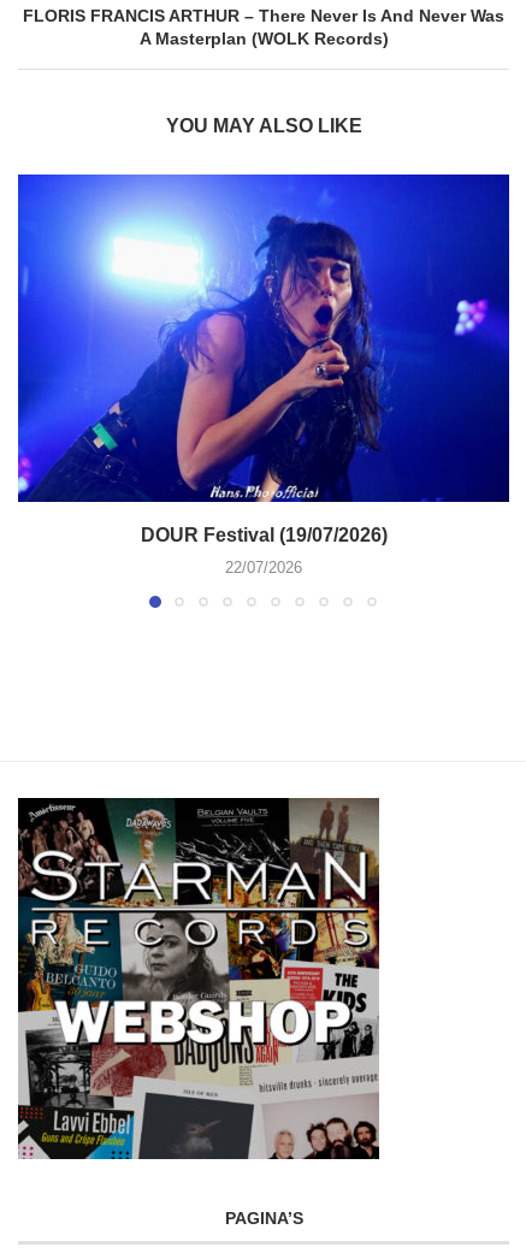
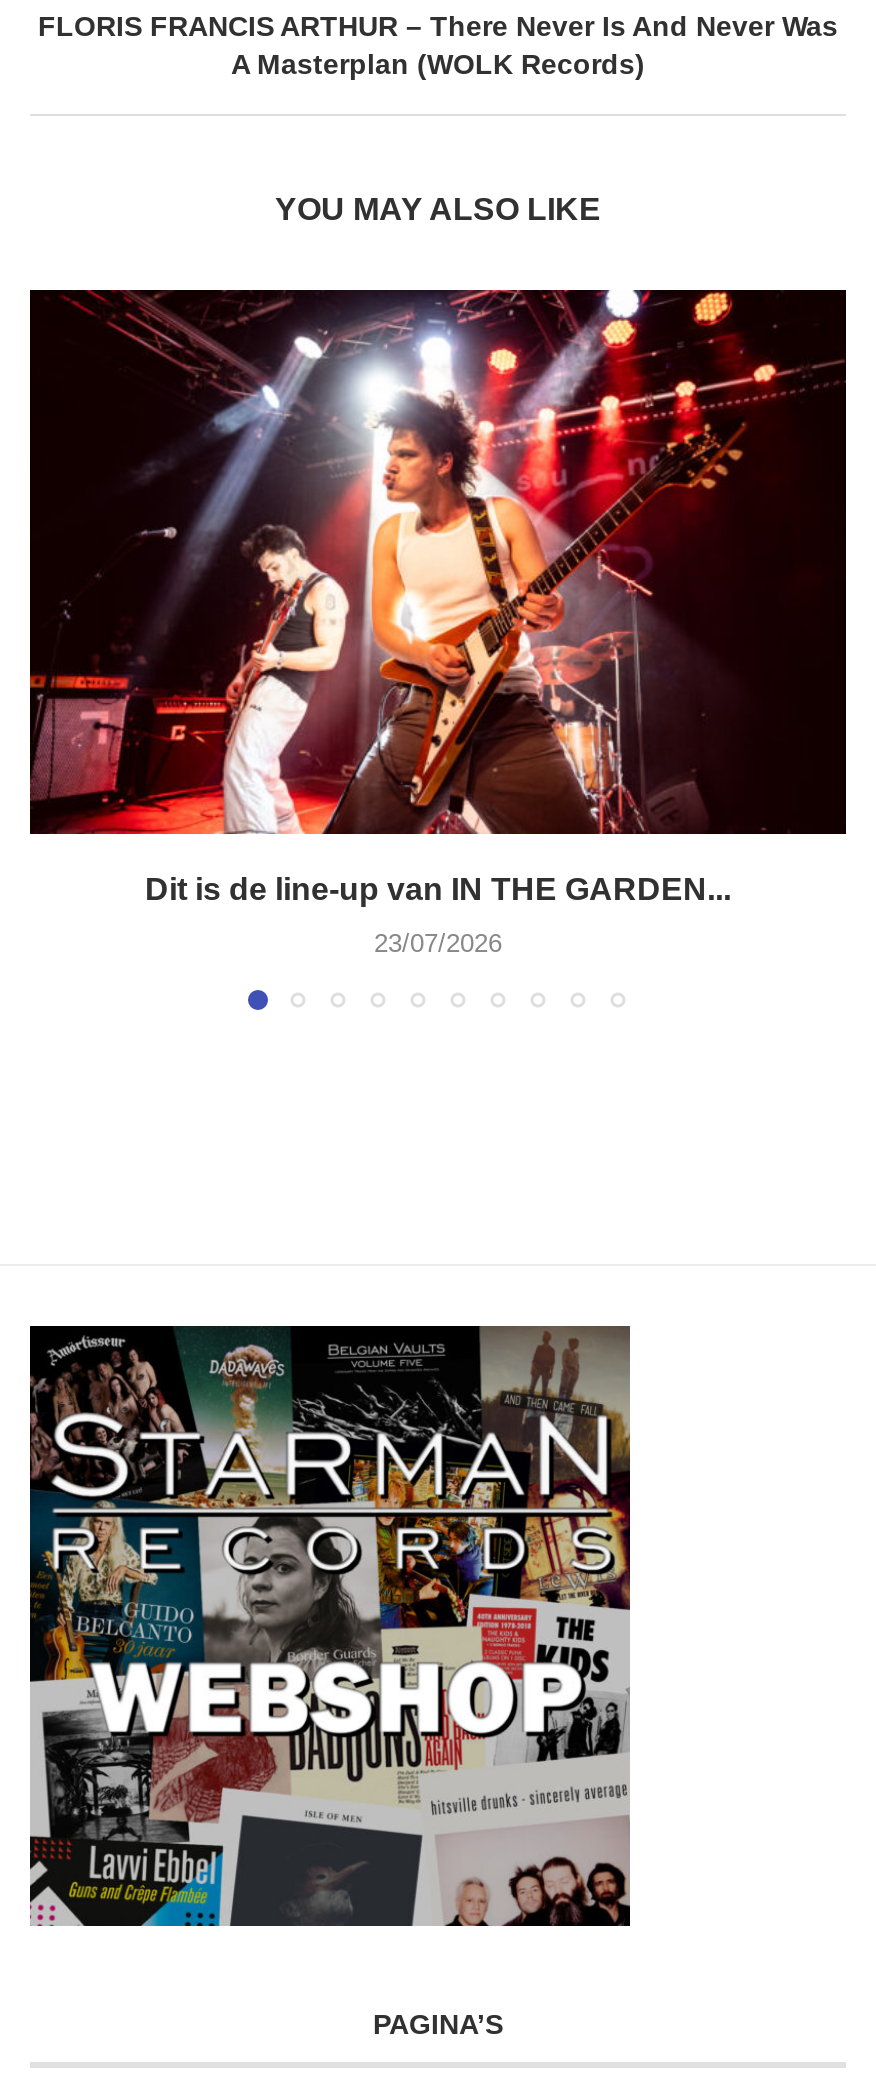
[17,173,510,545] [image] | DOUR Festival (19/07/2026) -> [28,288,848,906] [image] | Dit is de line-up van IN THE GARDEN...
[225,559,302,577] 22/07/2026 -> [374,928,502,958] 23/07/2026

